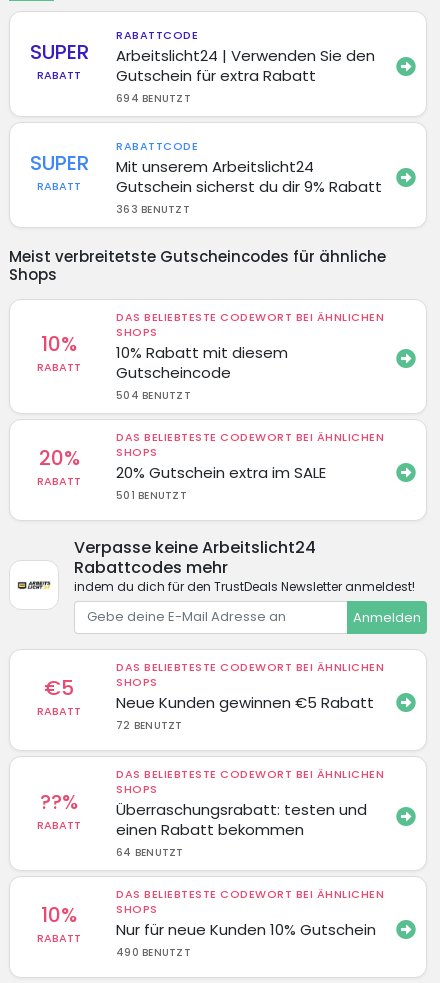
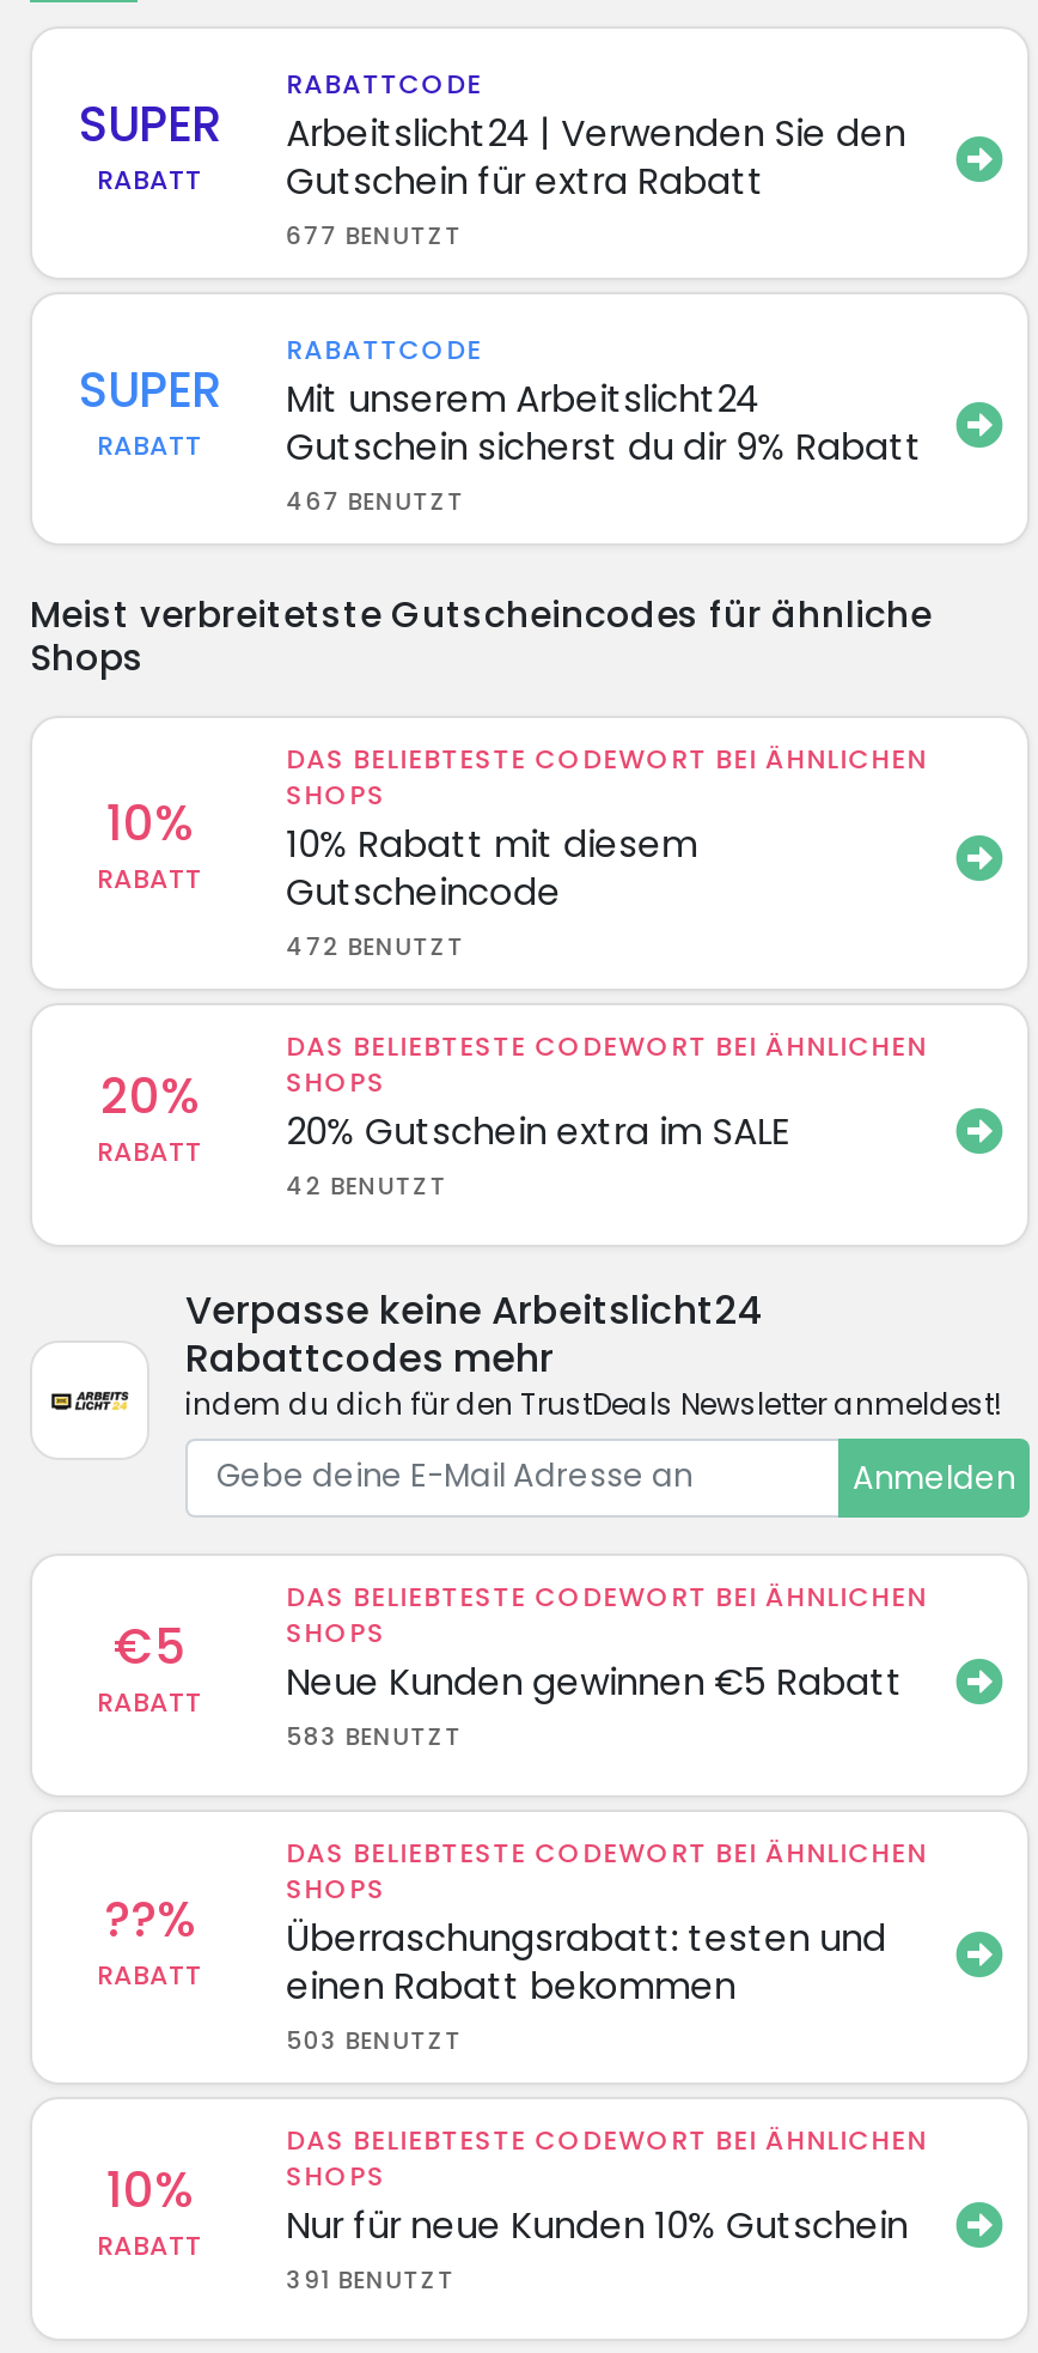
[116,90,191,105] 694 BENUTZT -> [286,217,463,253] 677 BENUTZT
[116,201,190,216] 363 BENUTZT -> [286,482,465,518] 467 BENUTZT
[116,387,191,402] 504 BENUTZT -> [286,928,465,963] 472 BENUTZT
[116,487,187,502] 501 BENUTZT -> [286,1167,447,1203] 42 BENUTZT
[116,718,183,733] 72 BENUTZT -> [286,1719,463,1755] 583 BENUTZT
[116,845,184,860] 64 BENUTZT -> [286,2023,463,2059] 503 BENUTZT
[116,945,191,960] 490 BENUTZT -> [286,2262,455,2298] 391 BENUTZT

